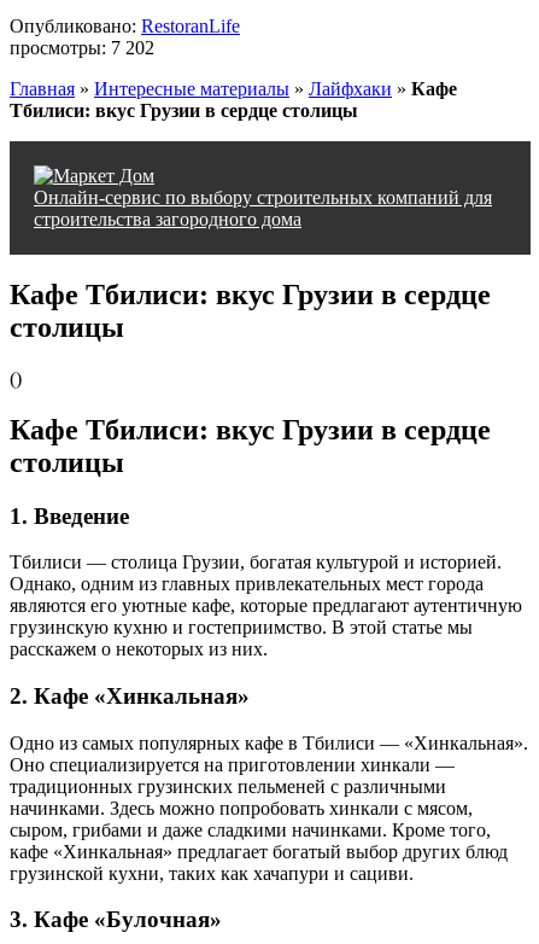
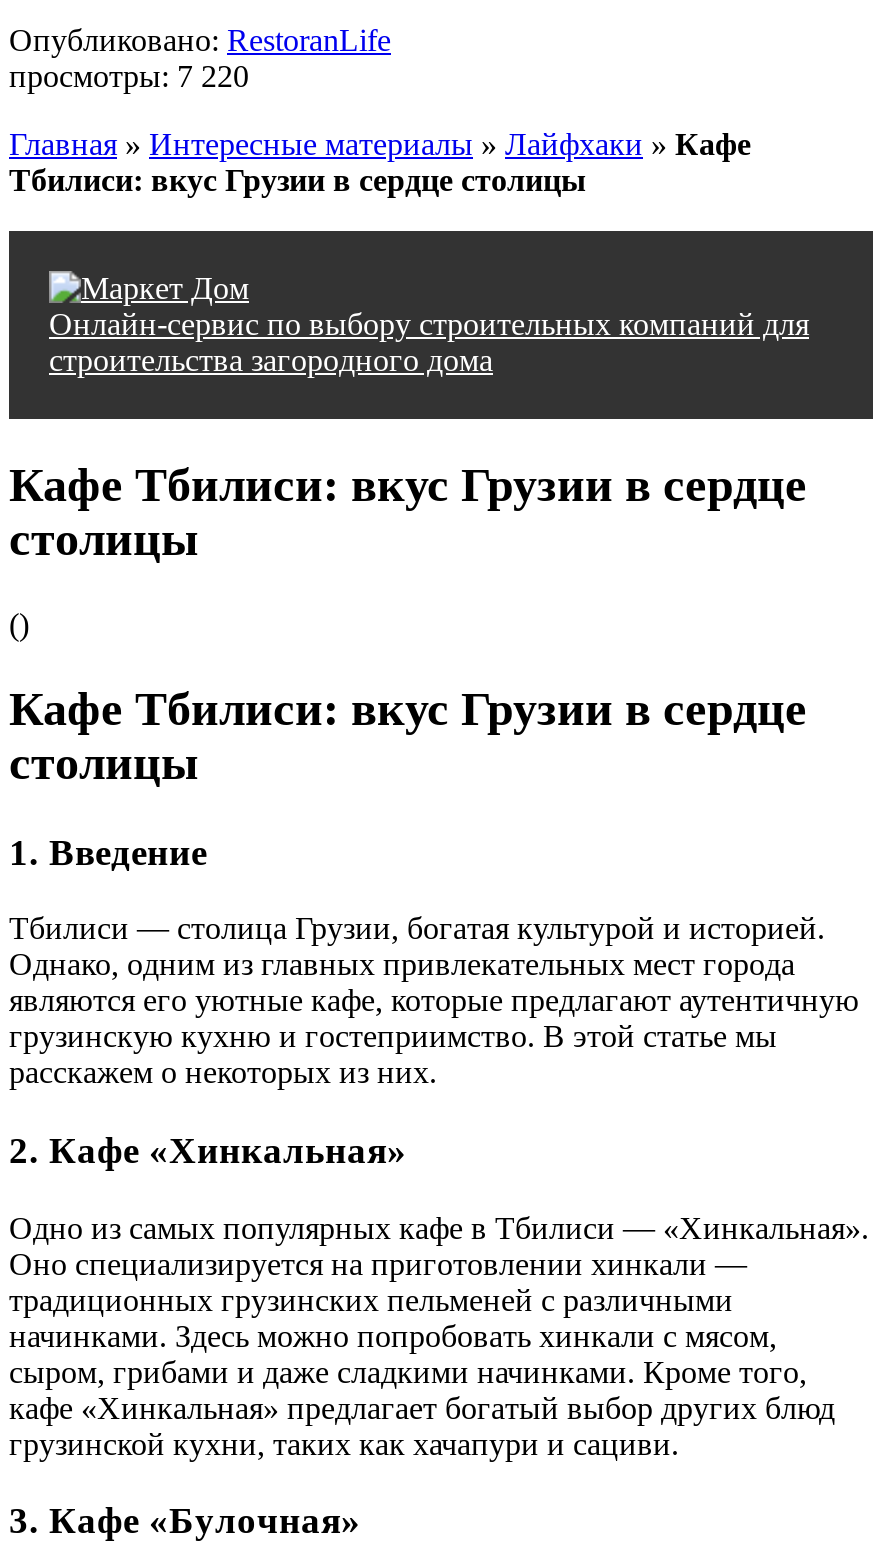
[10,37,154,58] просмотры: 7 202 -> [9,59,249,93] просмотры: 7 220

